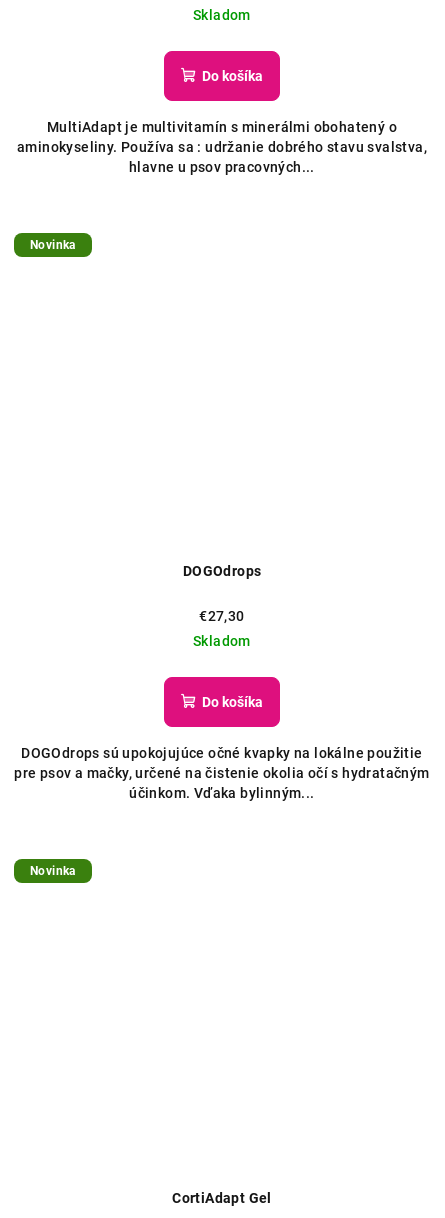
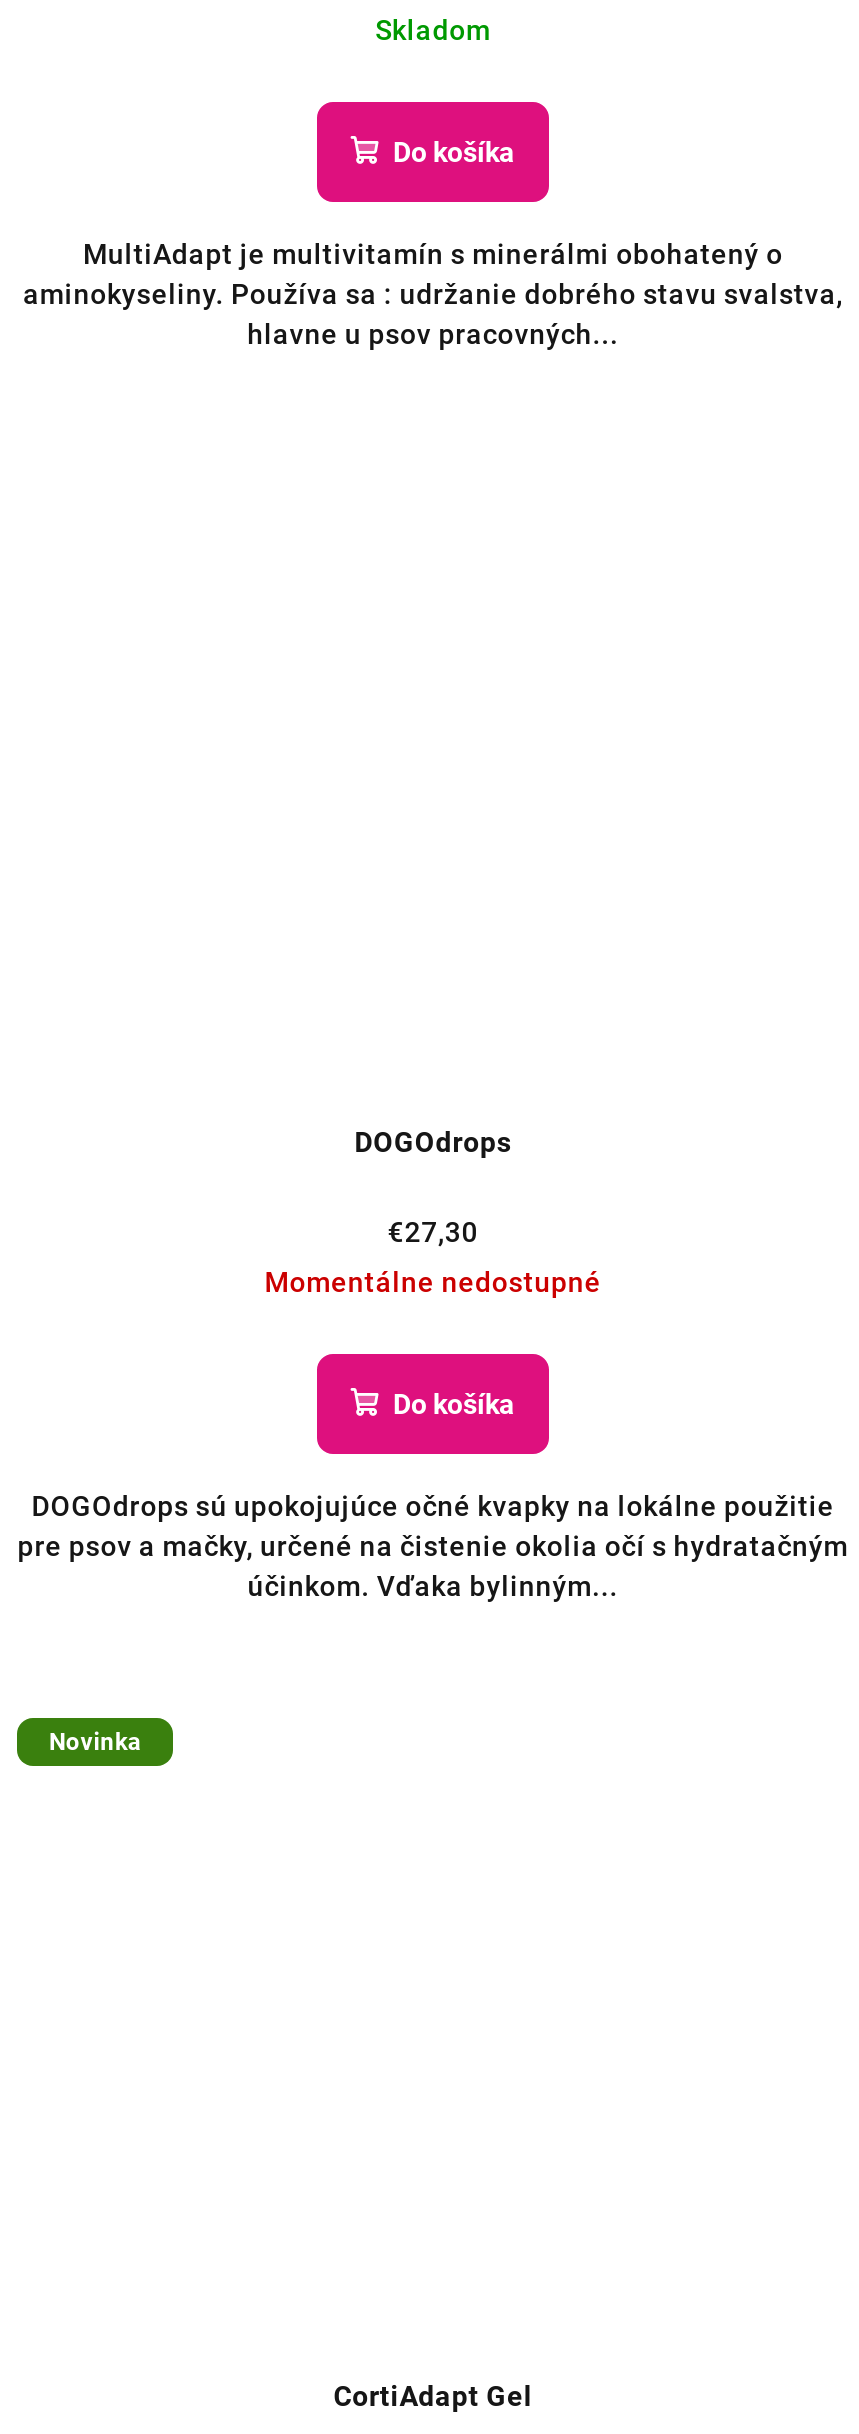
[30,238,76,252] Novinka -> none
[193,633,251,649] Skladom -> [265,1267,601,1299] Momentálne nedostupné

